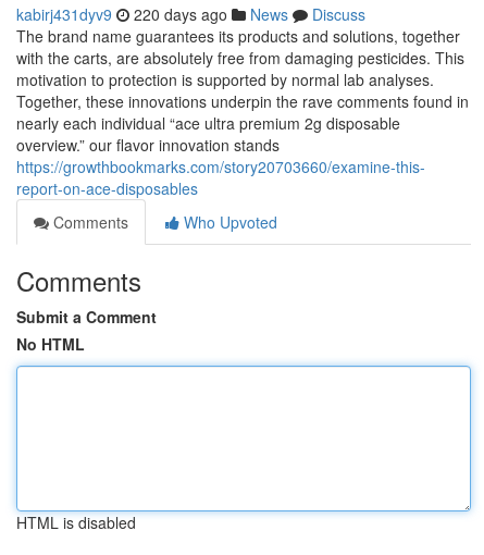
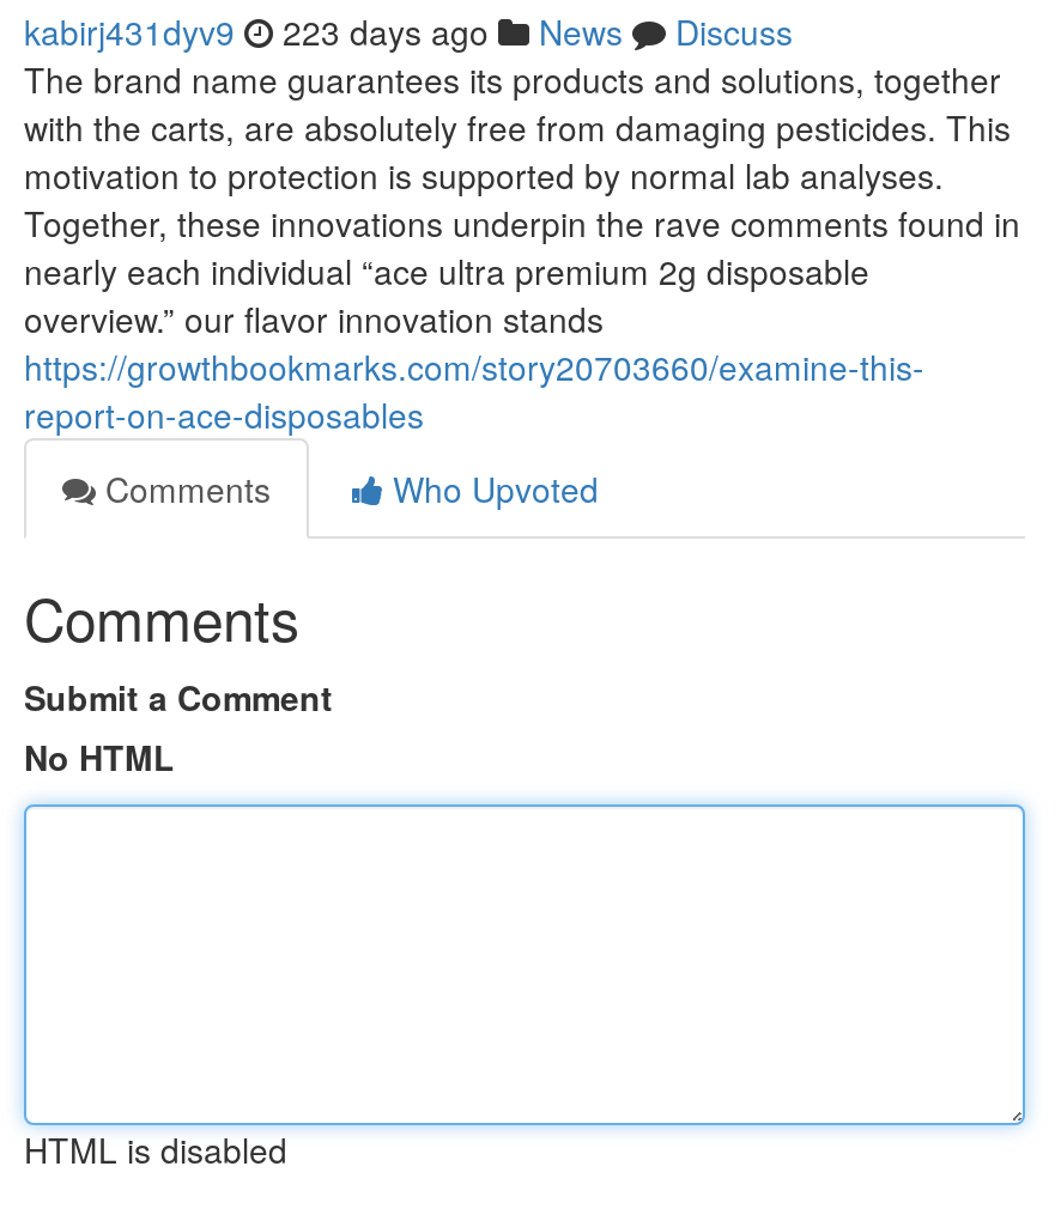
[16,3,365,25] kabirj431dyv9 220 days ago News Discuss -> [24,7,793,55] kabirj431dyv9 223 days ago News Discuss

